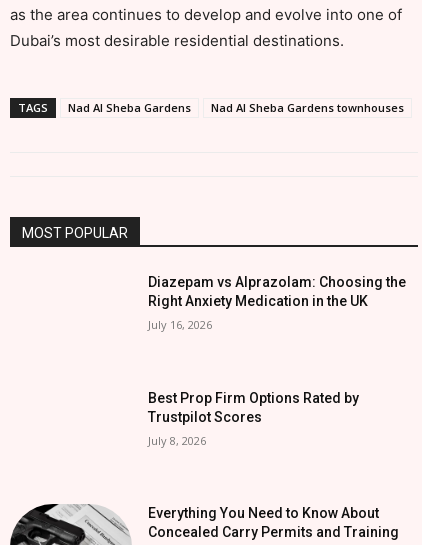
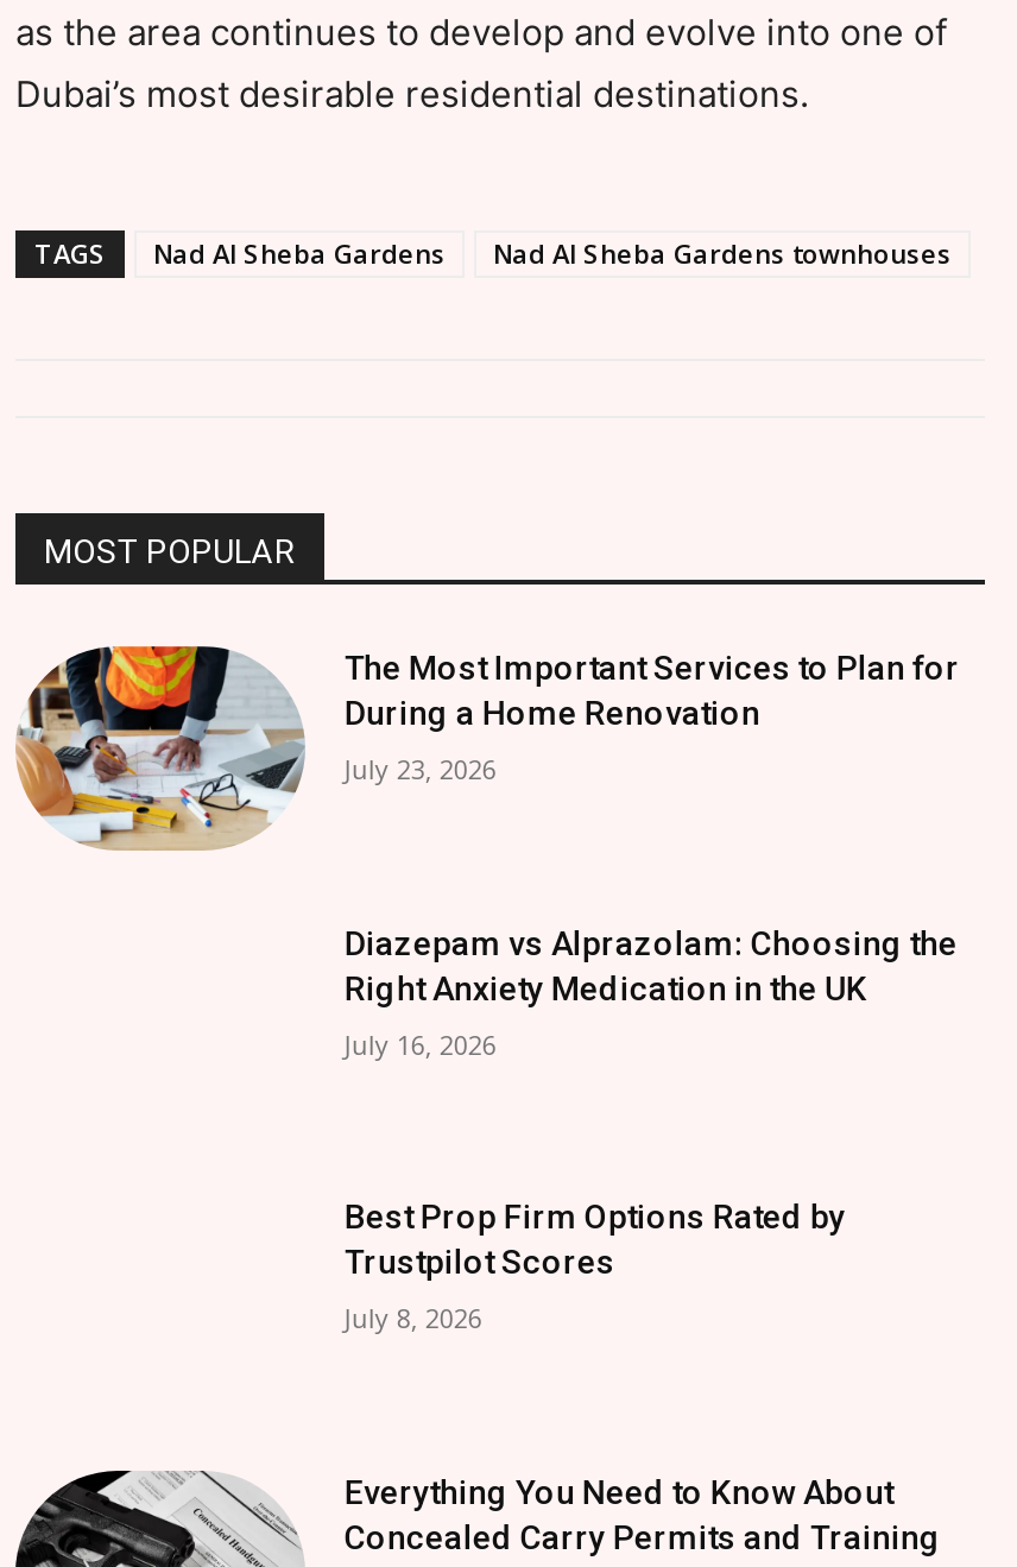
none -> [13,644,960,851] [image] | The Most Important Services to Plan for | During a Home Renovation | July 23, 2026

